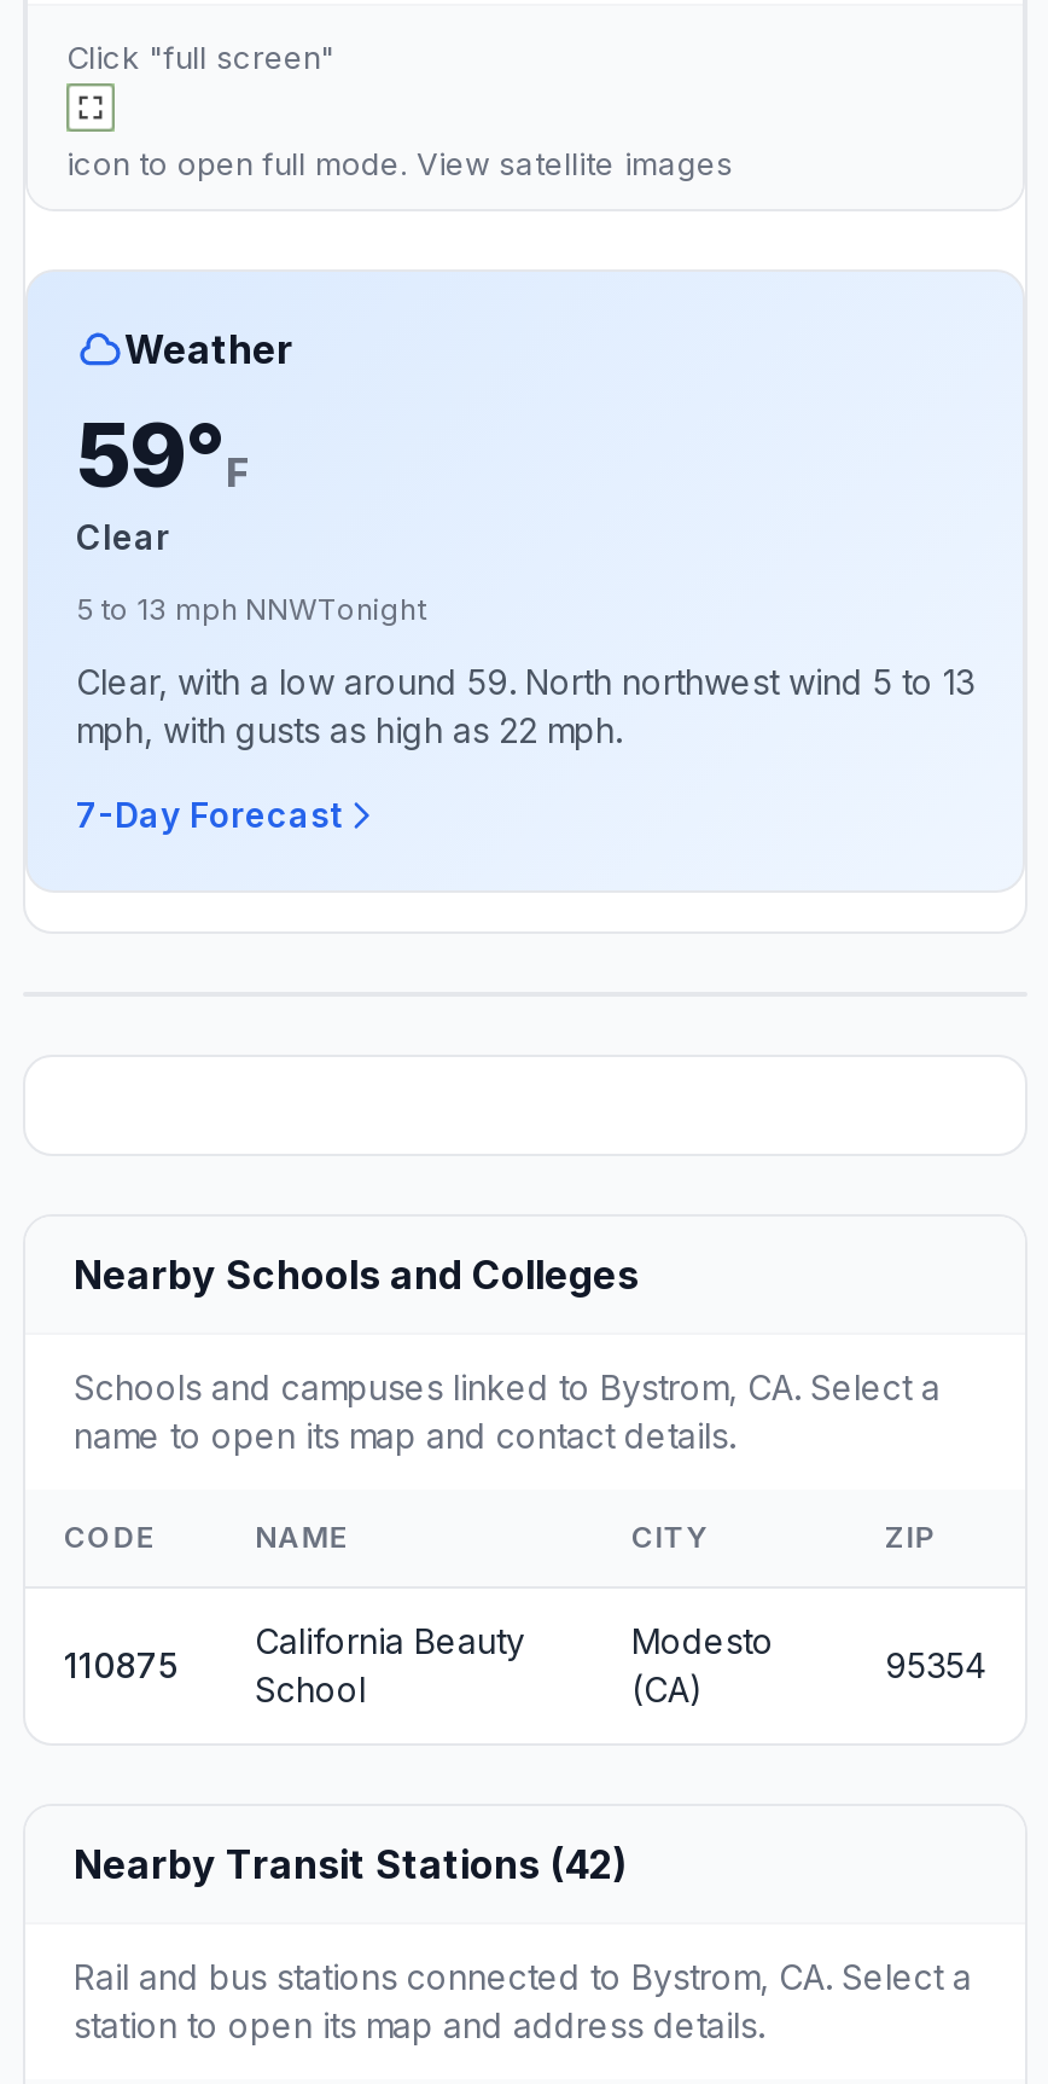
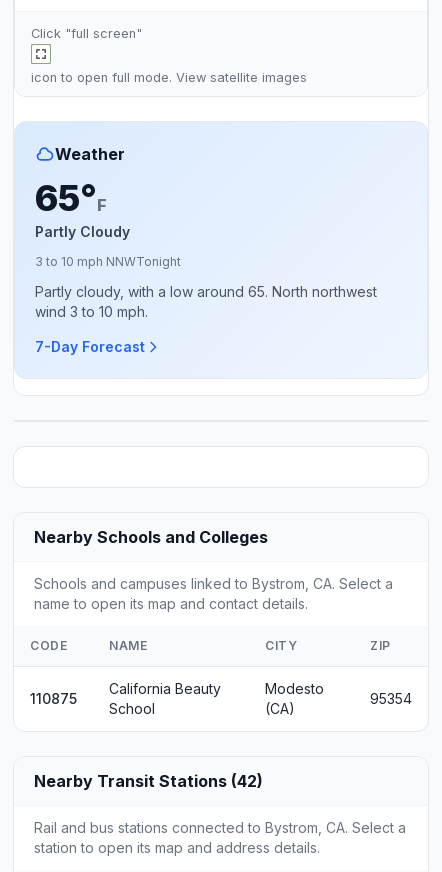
[76,401,250,556] 59°F | Clear -> [35,175,130,239] 65°F | Partly Cloudy
[76,590,426,626] 5 to 13 mph NNWTonight -> [35,253,181,268] 3 to 10 mph NNWTonight
[76,660,974,749] Clear, with a low around 59. North northwest wind 5 to 13 | mph, with gusts as high as 22 mph. -> [35,282,377,319] Partly cloudy, with a low around 65. North northwest | wind 3 to 10 mph.

